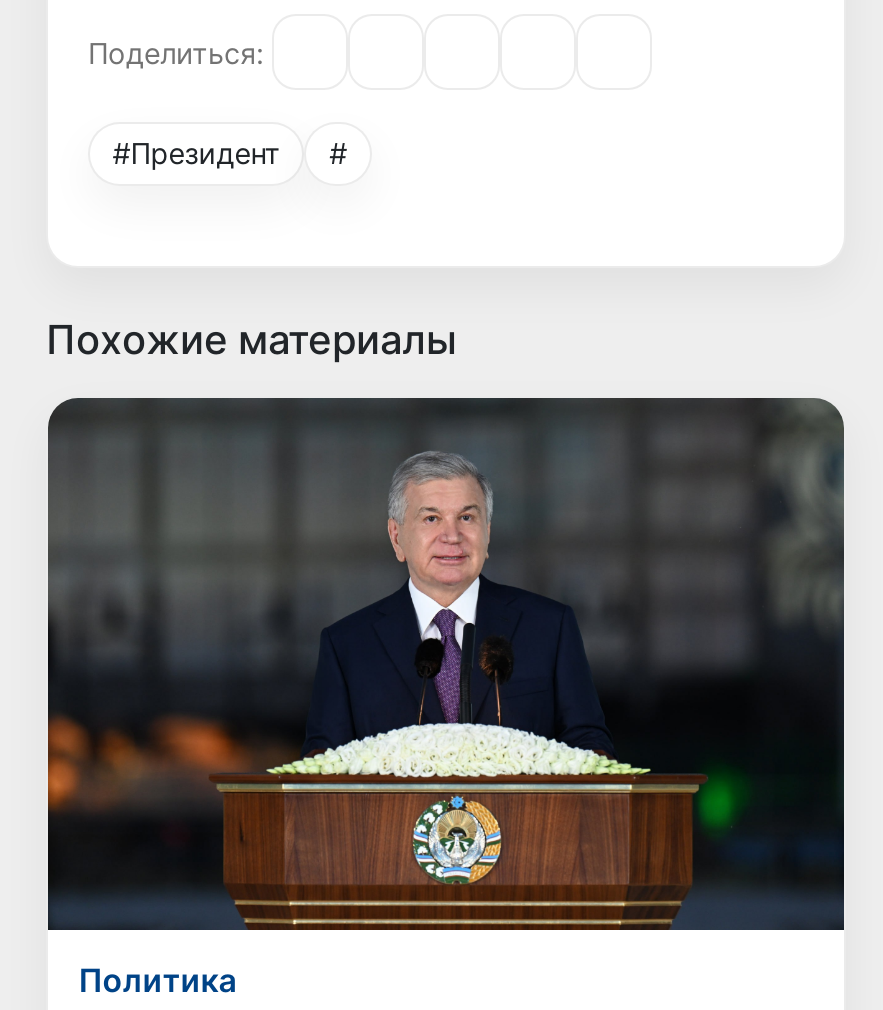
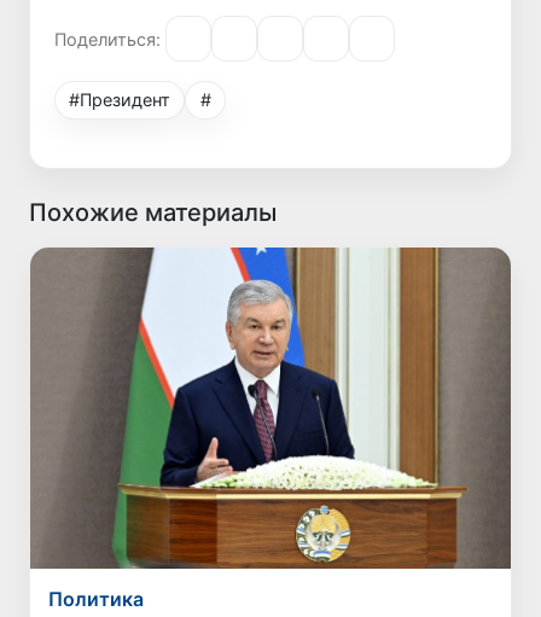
[46,396,844,932] [image] -> [30,246,511,569] [image]

